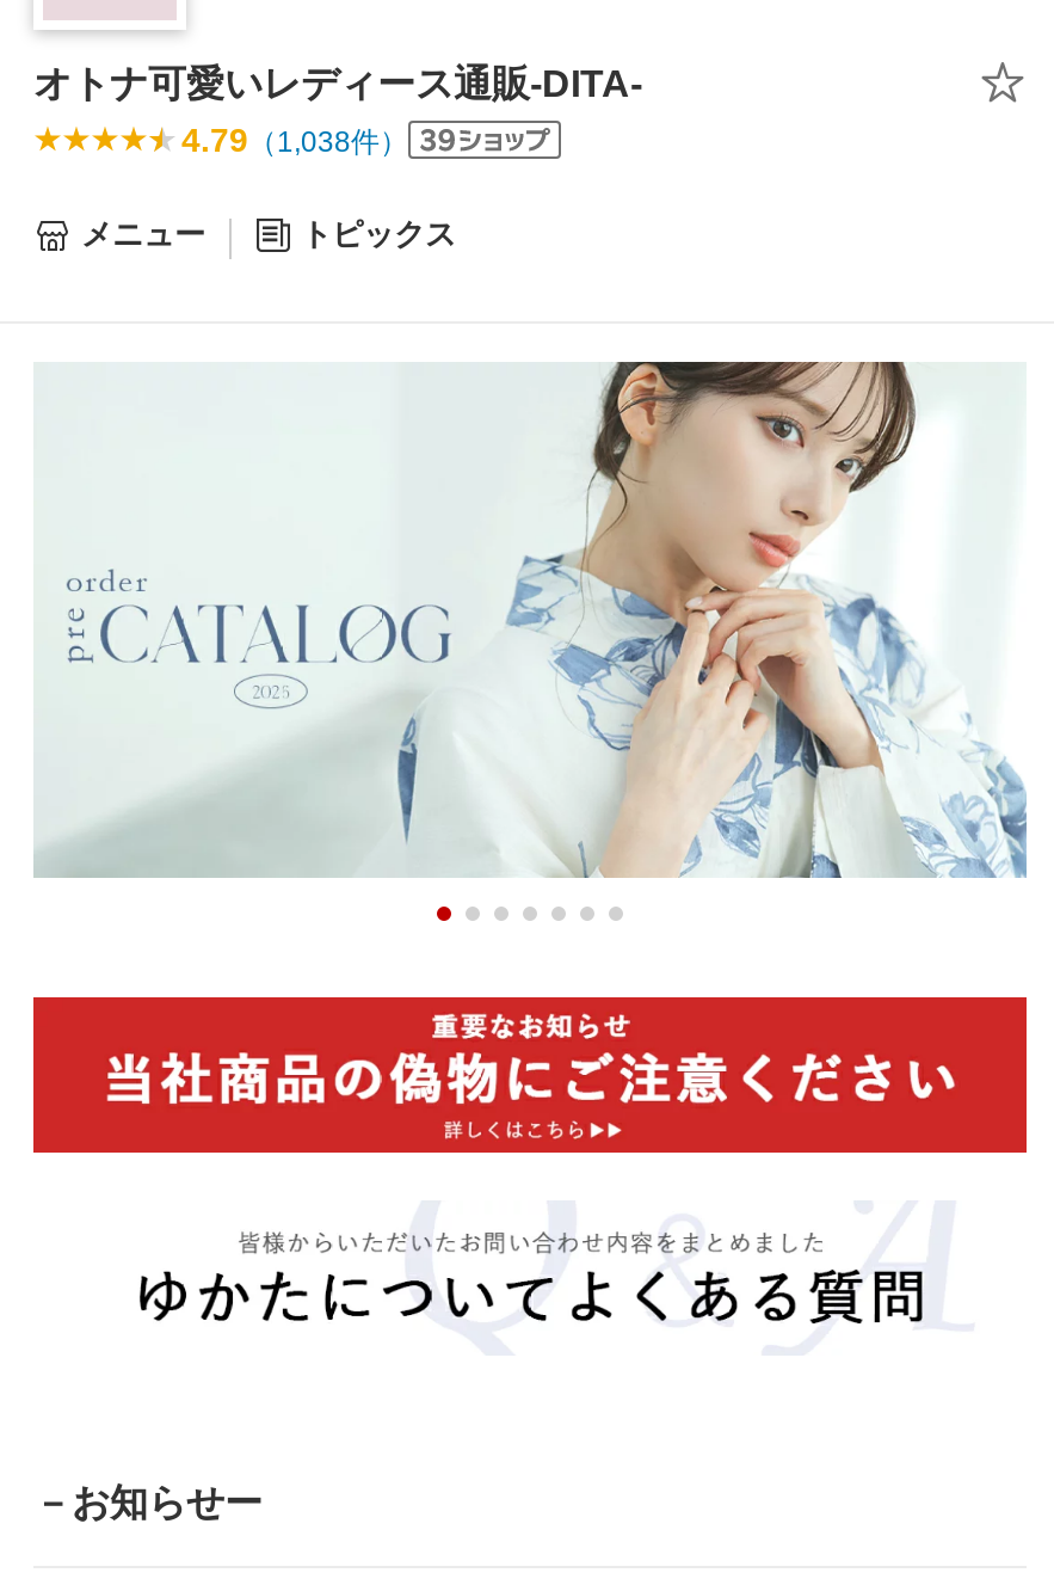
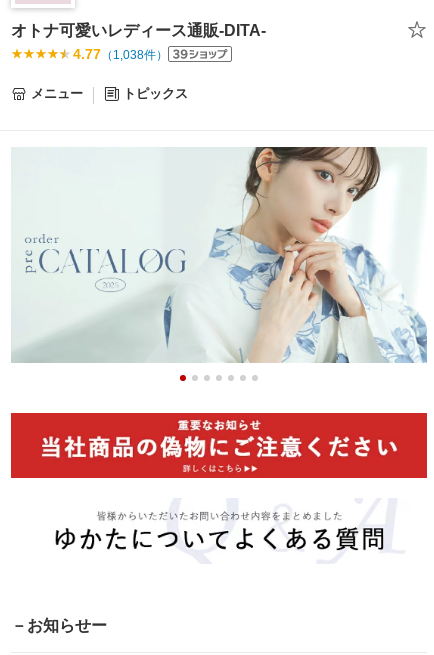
[181,121,408,159] 4.79（1,038件） -> [73,46,168,62] 4.77（1,038件）

